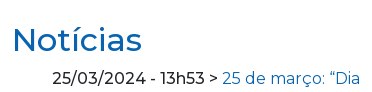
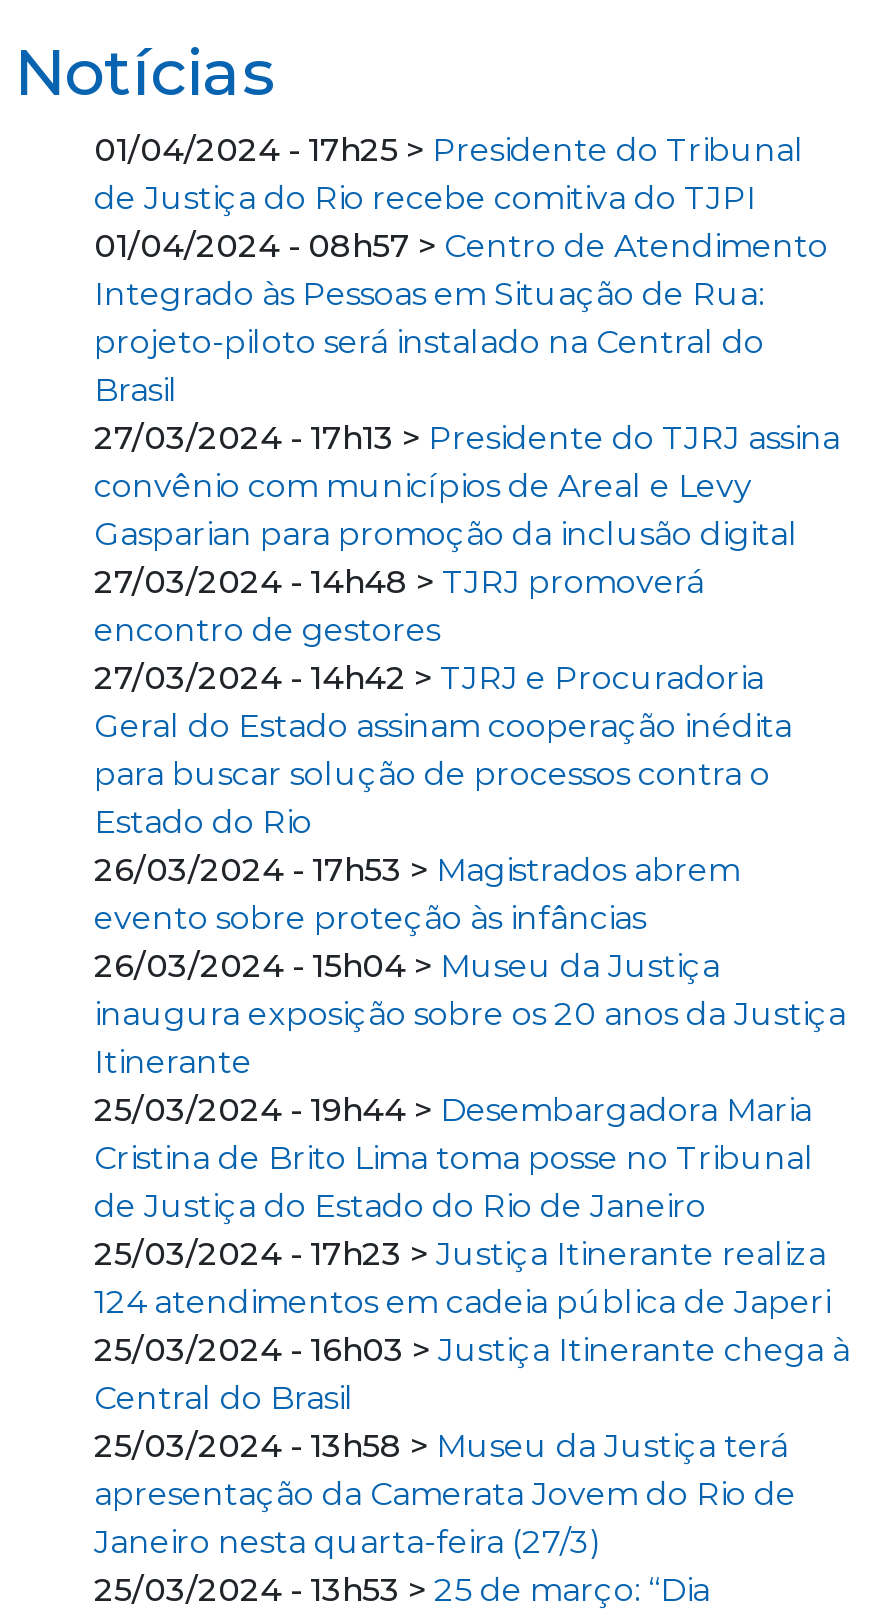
none -> [94,131,850,1561] 01/04/2024 - 17h25 > Presidente do Tribunal | de Justiça do Rio recebe comitiva do TJPI | 01/04/2024 - 08h57 > Centro de Atendimento | Integrado às Pessoas em Situação de Rua: | projeto-piloto será instalado na Central do | Brasil | 27/03/2024 - 17h13 > Presidente do TJRJ assina | convênio com municípios de Areal e Levy | Gasparian para promoção da inclusão digital | 27/03/2024 - 14h48 > TJRJ promoverá | encontro de gestores | 27/03/2024 - 14h42 > TJRJ e Procuradoria | Geral do Estado assinam cooperação inédita | para buscar solução de processos contra o | Estado do Rio | 26/03/2024 - 17h53 > Magistrados abrem | evento sobre proteção às infâncias | 26/03/2024 - 15h04 > Museu da Justiça | inaugura exposição sobre os 20 anos da Justiça | Itinerante | 25/03/2024 - 19h44 > Desembargadora Maria | Cristina de Brito Lima toma posse no Tribunal | de Justiça do Estado do Rio de Janeiro | 25/03/2024 - 17h23 > Justiça Itinerante realiza | 124 atendimentos em cadeia pública de Japeri | 25/03/2024 - 16h03 > Justiça Itinerante chega à | Central do Brasil | 25/03/2024 - 13h58 > Museu da Justiça terá | apresentação da Camerata Jovem do Rio de | Janeiro nesta quarta-feira (27/3)

